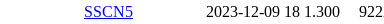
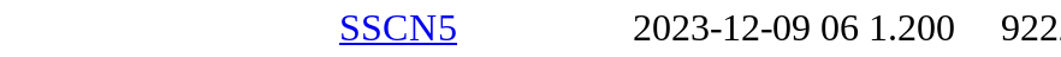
[206,3,340,20] 2023-12-09 18 1.300 -> [633,8,955,48] 2023-12-09 06 1.200

